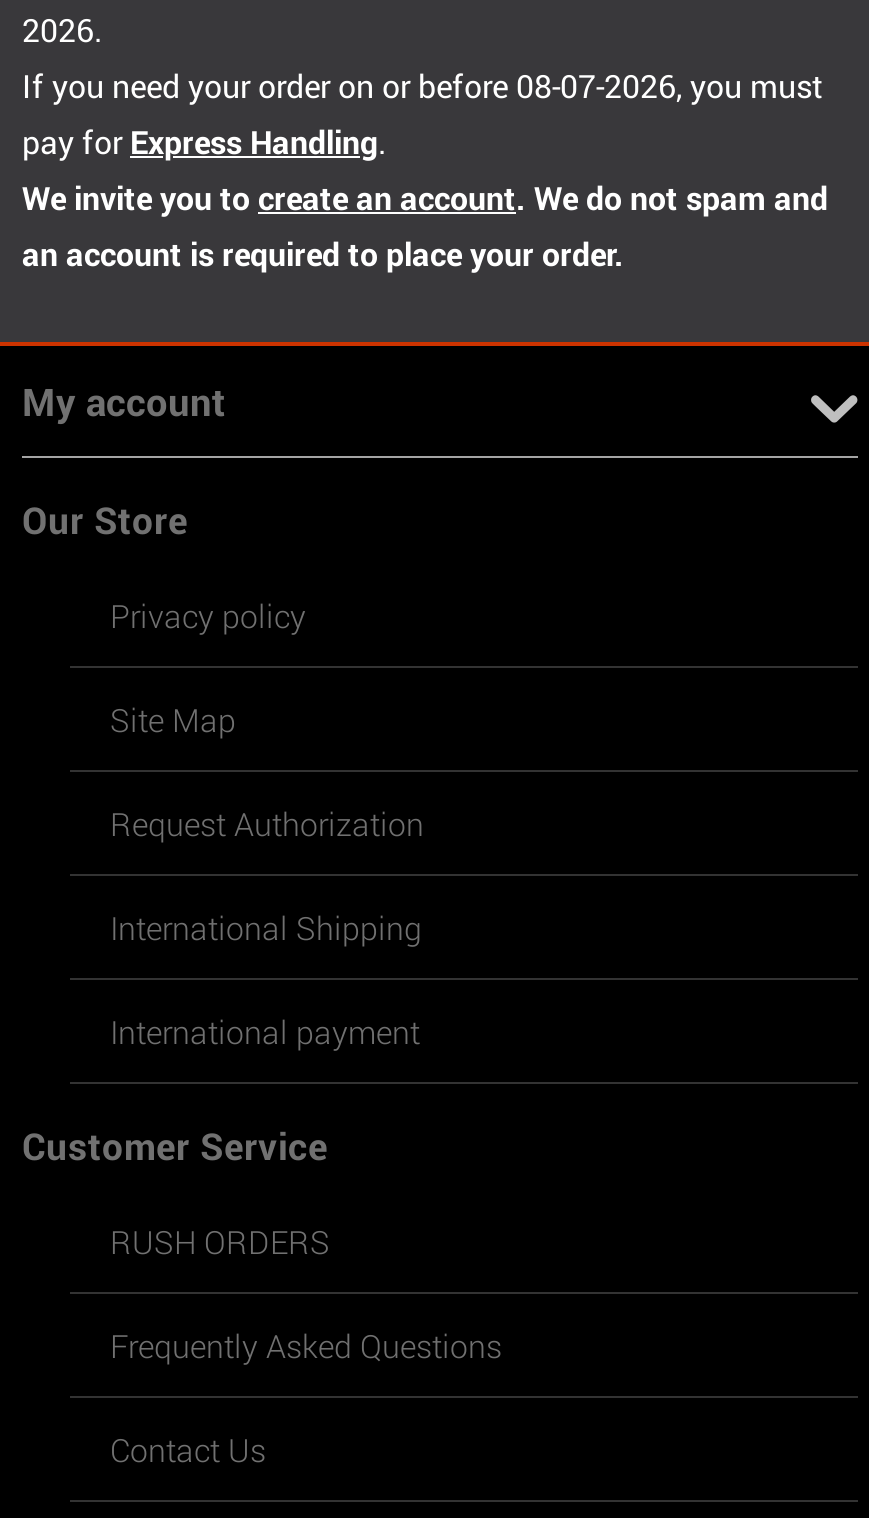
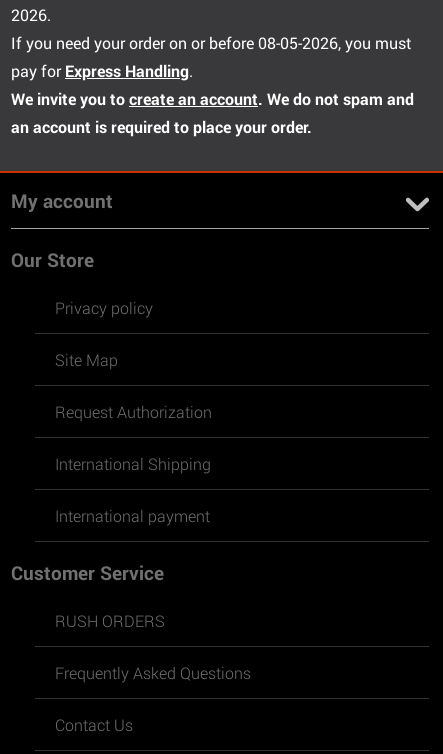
[22,64,824,106] If you need your order on or before 08-07-2026, you must -> [11,32,412,53] If you need your order on or before 08-05-2026, you must

